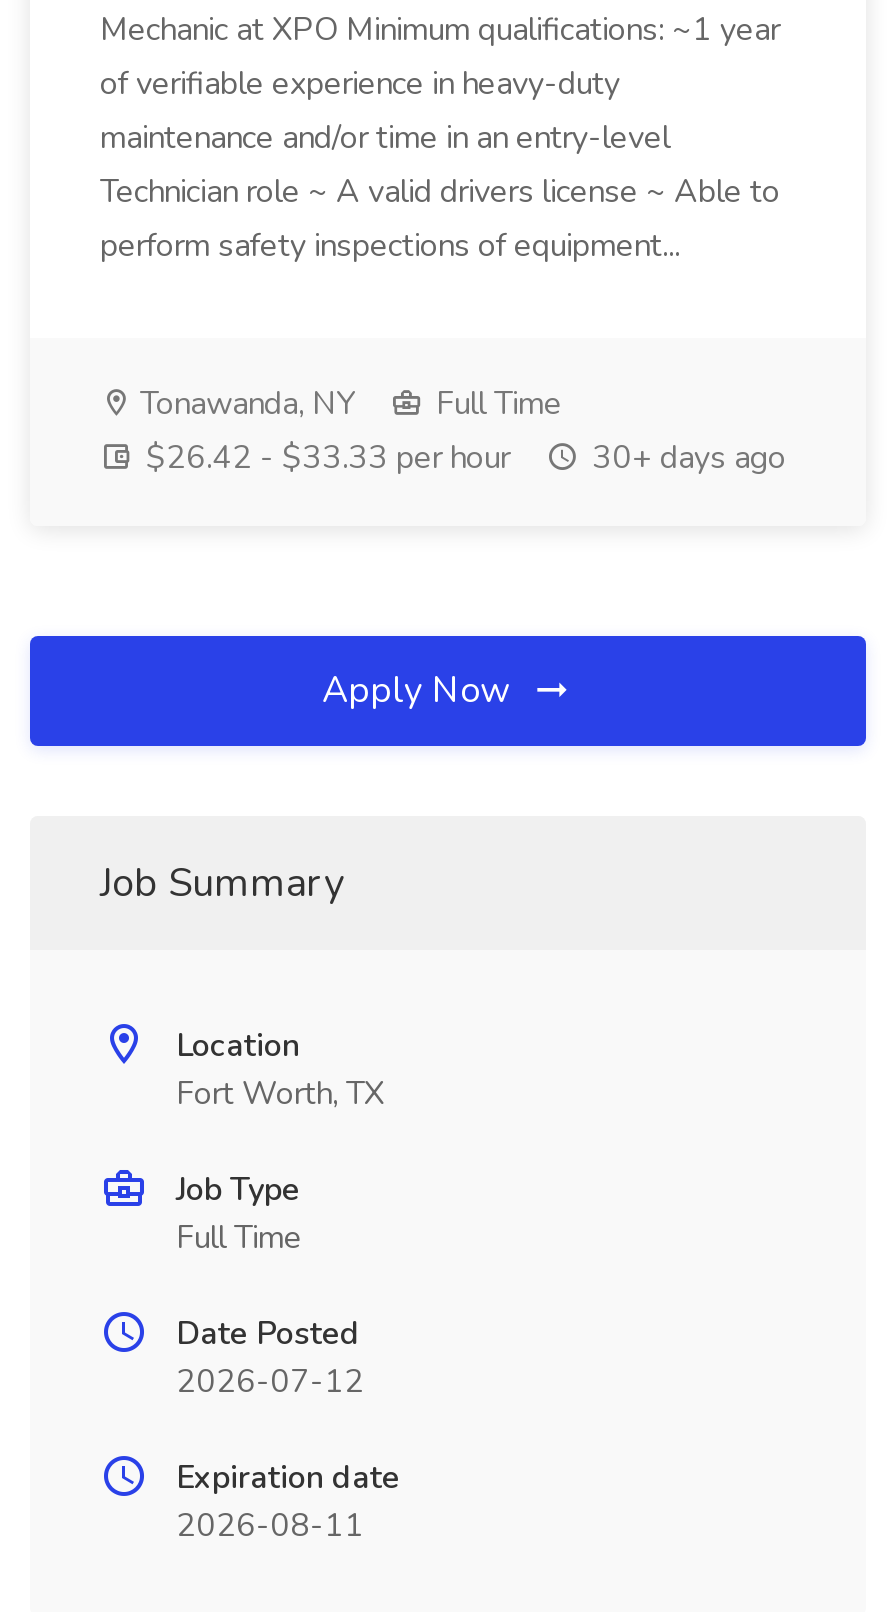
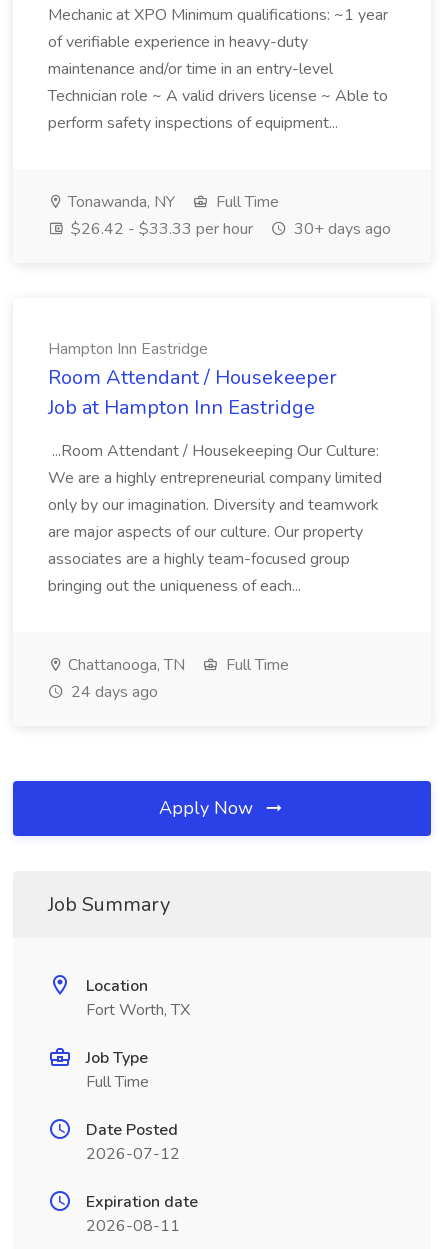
none -> [48,338,382,597] Hampton Inn Eastridge | Room Attendant / Housekeeper | Job at Hampton Inn Eastridge | ...Room Attendant / Housekeeping Our Culture: | We are a highly entrepreneurial company limited | only by our imagination. Diversity and teamwork | are major aspects of our culture. Our property | associates are a highly team-focused group | bringing out the uniqueness of each...
none -> [64,654,289,703] Chattanooga, TN | Full Time | 24 days ago

